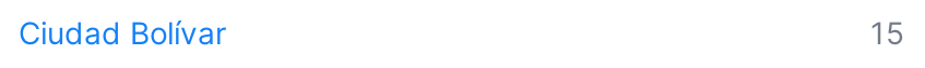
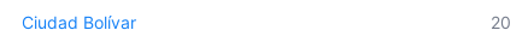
[870,14,905,51] 15 -> [491,12,511,32] 20

